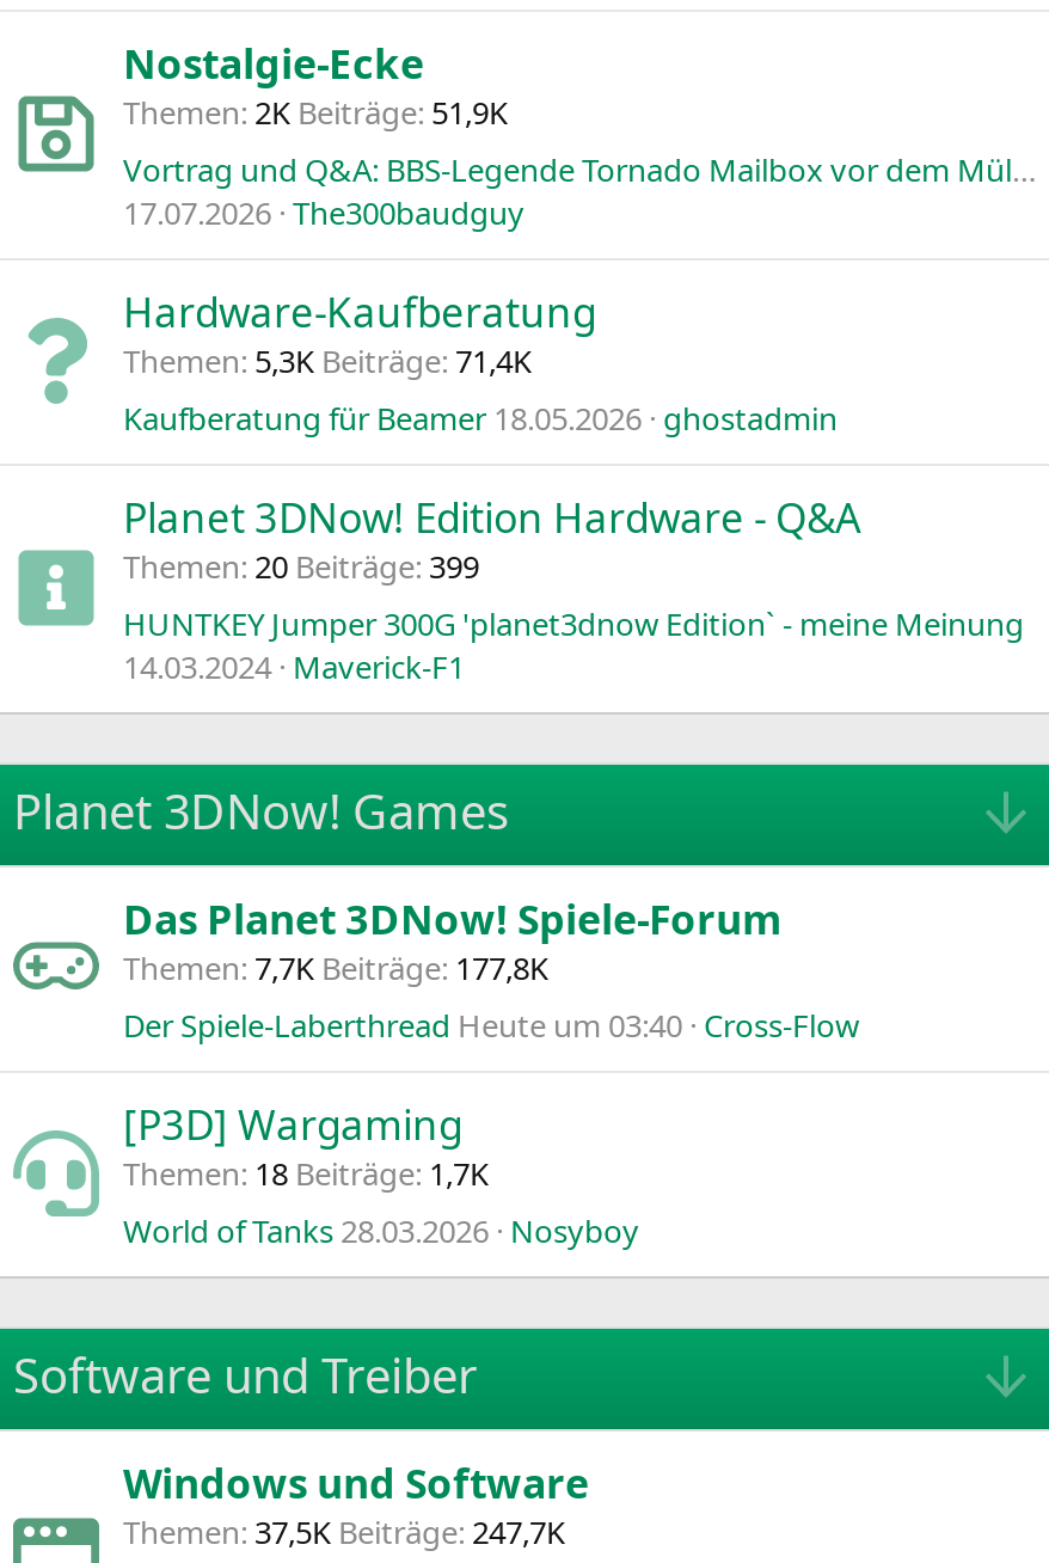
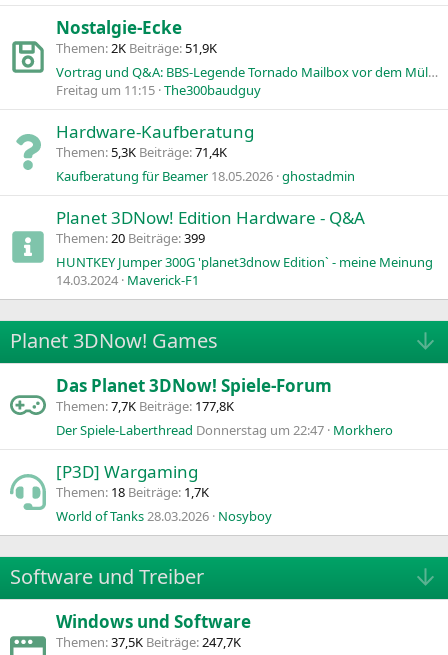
[123,191,524,234] 17.07.2026 The300baudguy -> [56,81,261,99] Freitag um 11:15 The300baudguy
[123,1004,859,1047] Der Spiele-Laberthread Heute um 03:40 Cross-Flow -> [56,421,393,439] Der Spiele-Laberthread Donnerstag um 22:47 Morkhero

